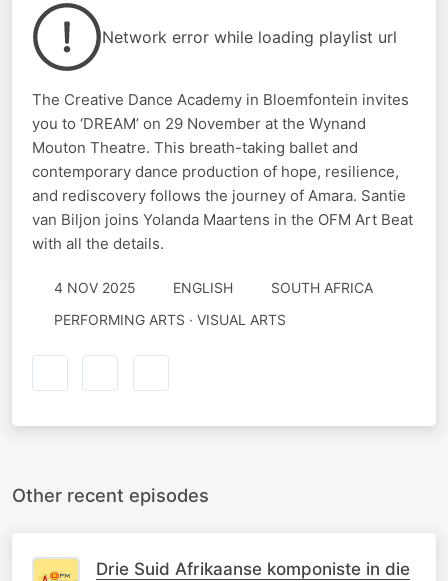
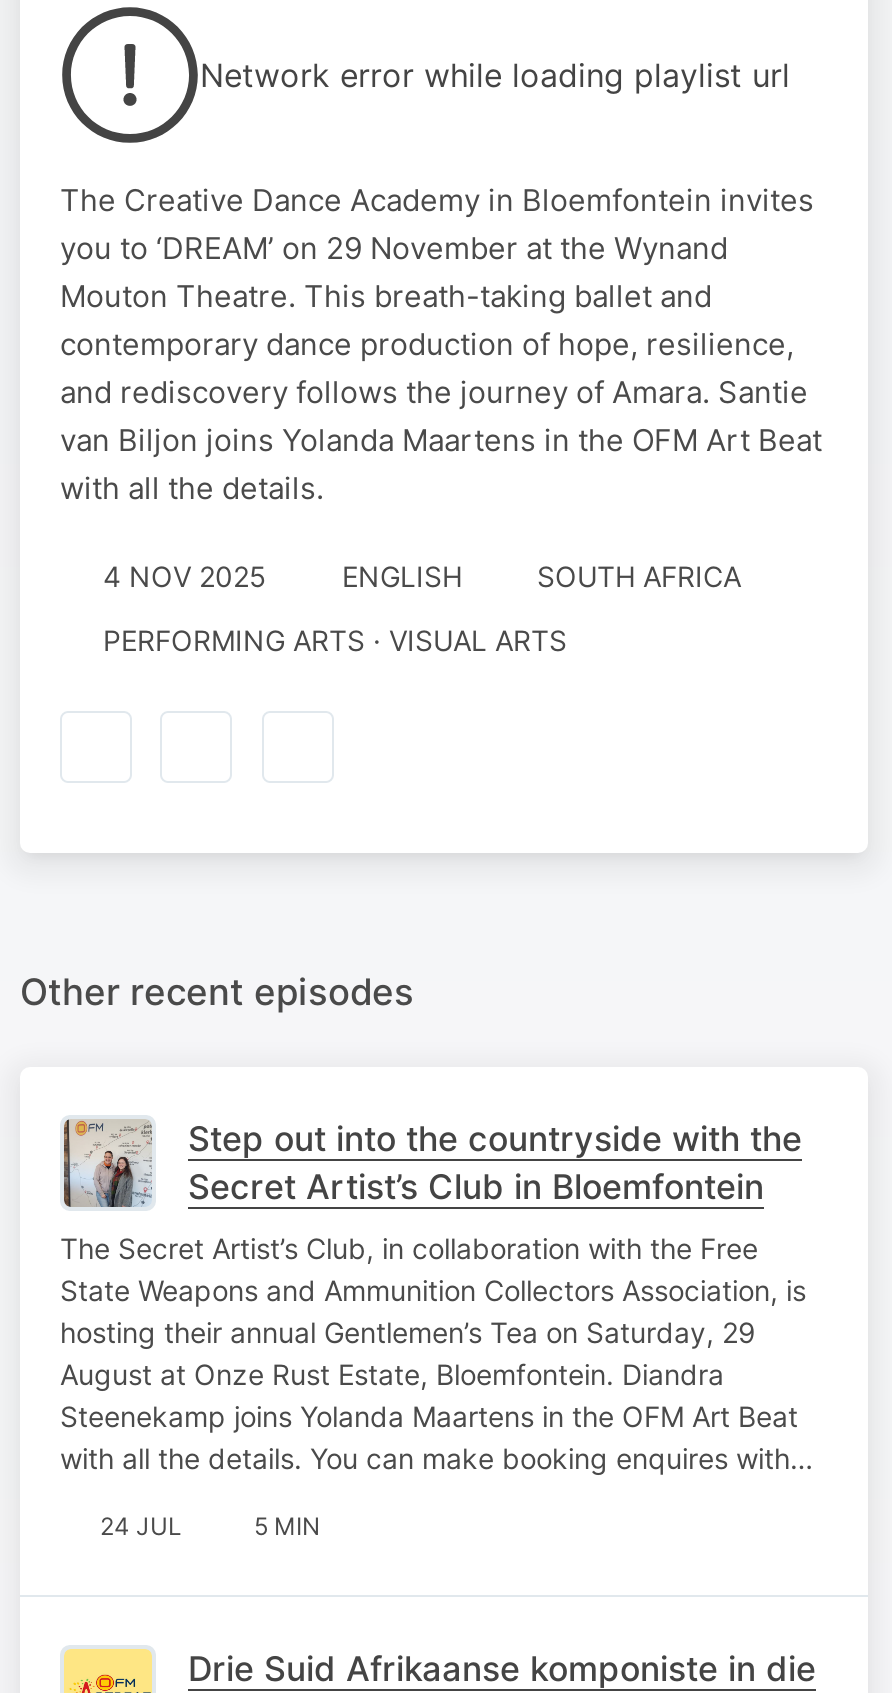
none -> [60,1117,814,1540] [image] | Step out into the countryside with the | Secret Artist’s Club in Bloemfontein | The Secret Artist’s Club, in collaboration with the Free | State Weapons and Ammunition Collectors Association, is | hosting their annual Gentlemen’s Tea on Saturday, 29 | August at Onze Rust Estate, Bloemfontein. Diandra | Steenekamp joins Yolanda Maartens in the OFM Art Beat | with all the details. You can make booking enquires with… | 24 JUL | 5 MIN

